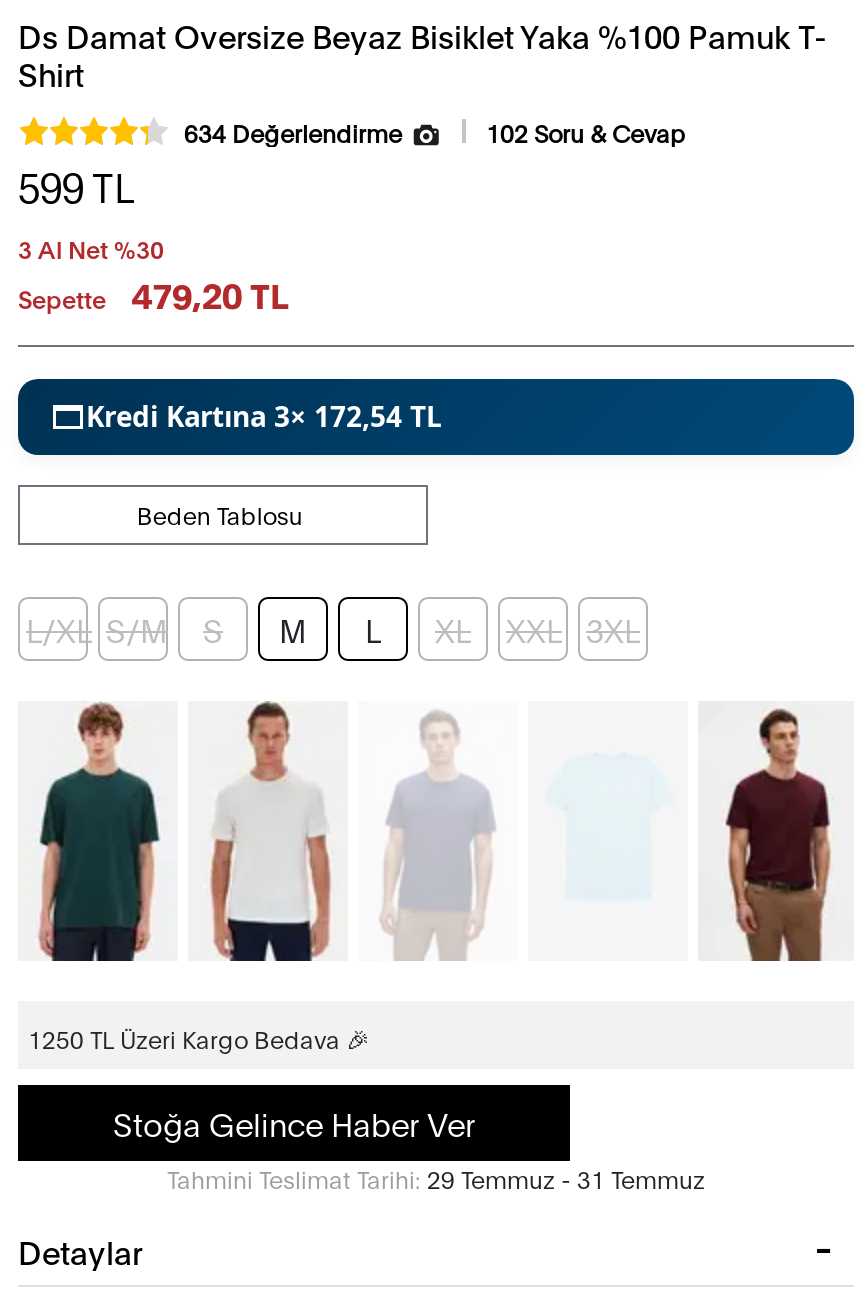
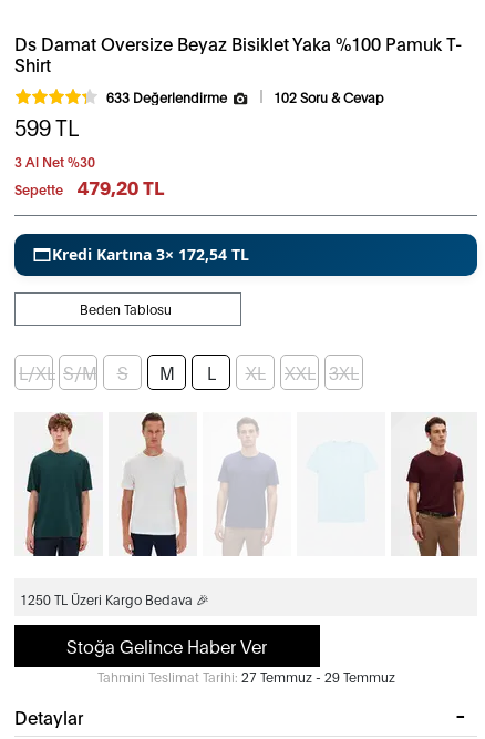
[184,116,402,146] 634 Değerlendirme -> [106,88,227,105] 633 Değerlendirme
[167,1163,705,1193] Tahmini Teslimat Tarihi: 29 Temmuz - 31 Temmuz -> [97,668,395,685] Tahmini Teslimat Tarihi: 27 Temmuz - 29 Temmuz

